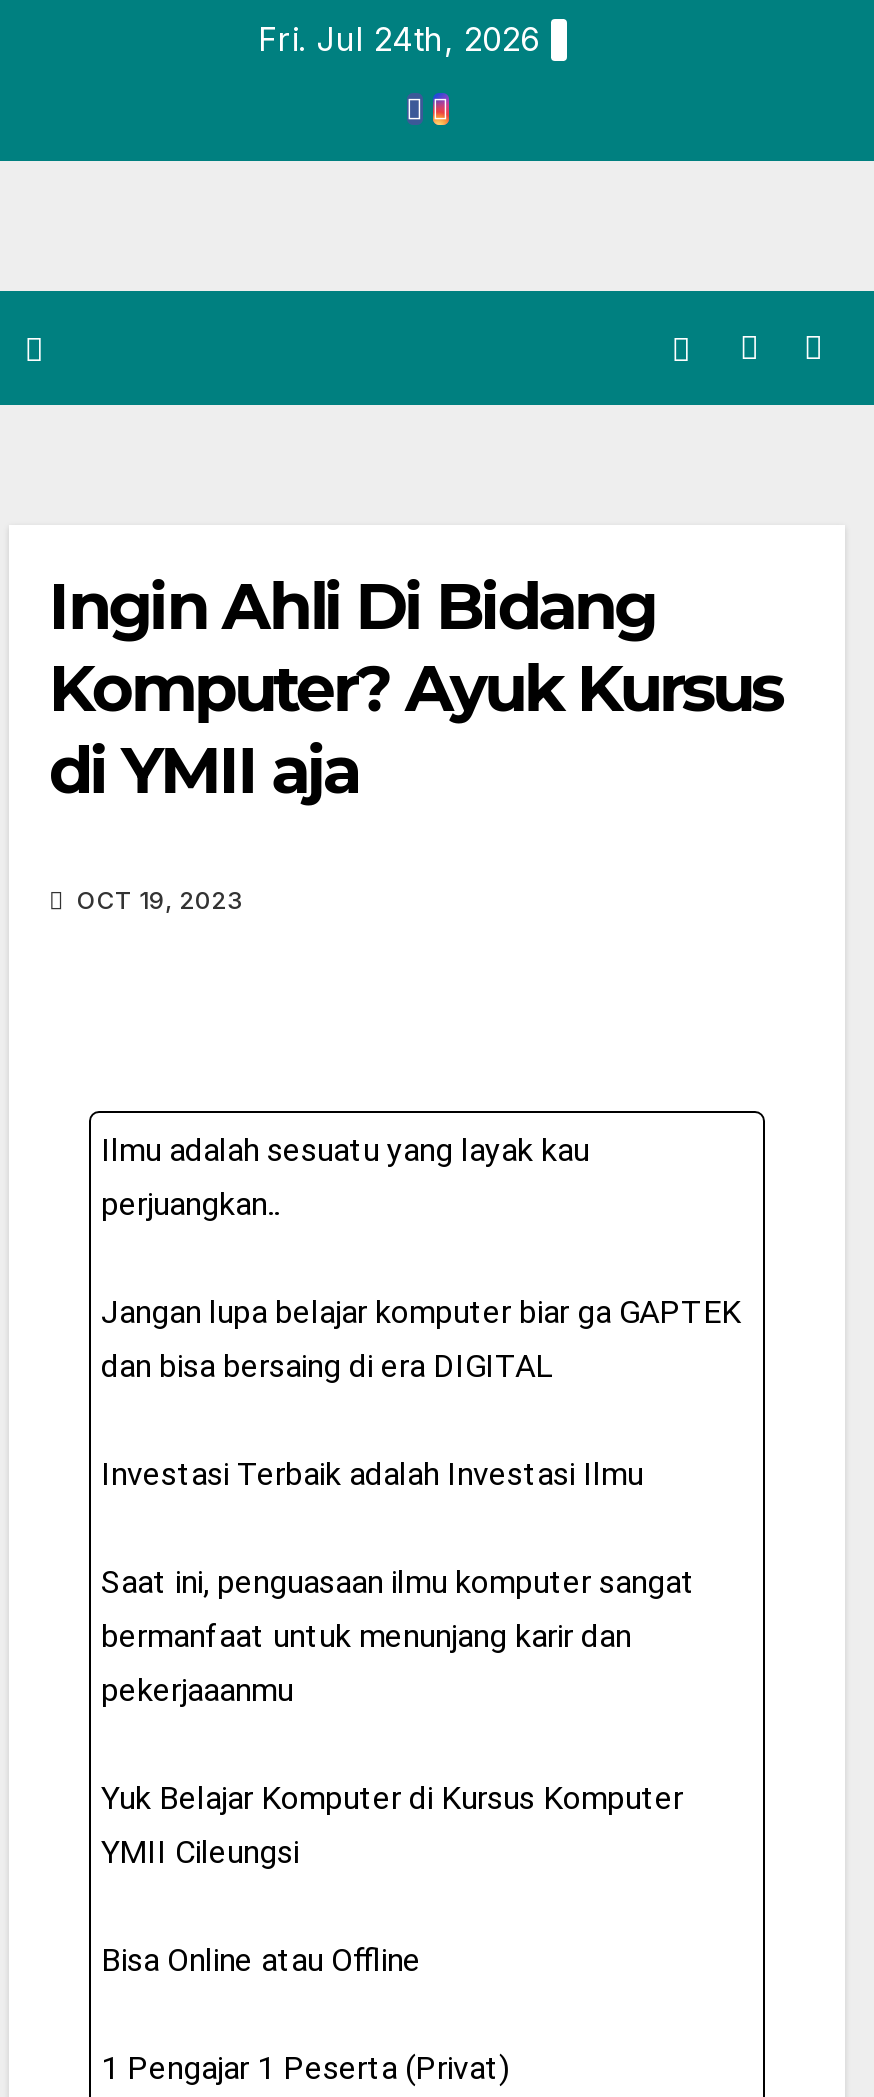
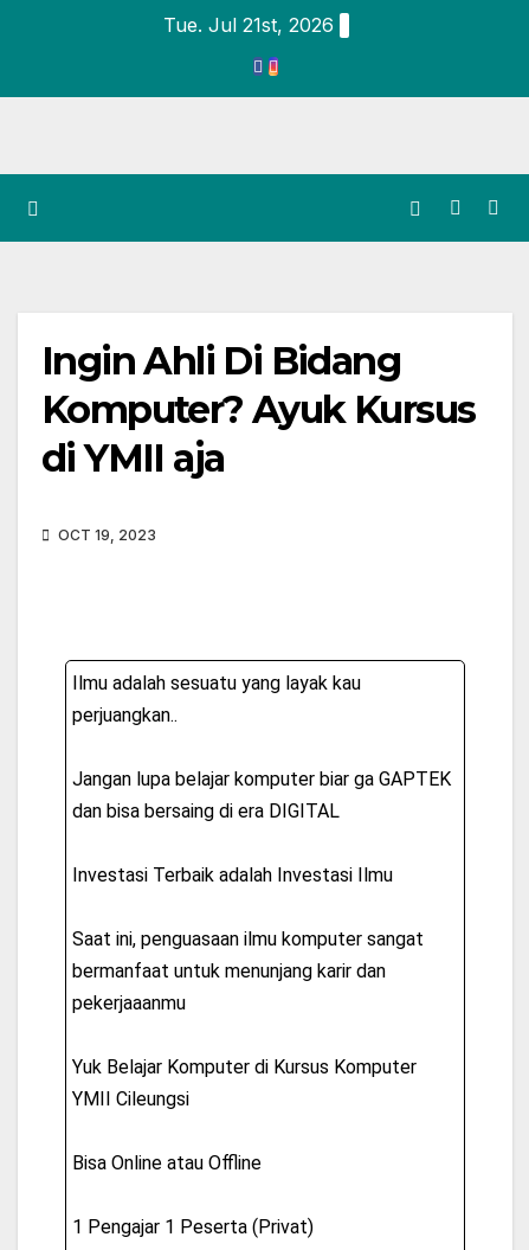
[258,19,540,59] Fri. Jul 24th, 2026 -> [163,13,334,37] Tue. Jul 21st, 2026

